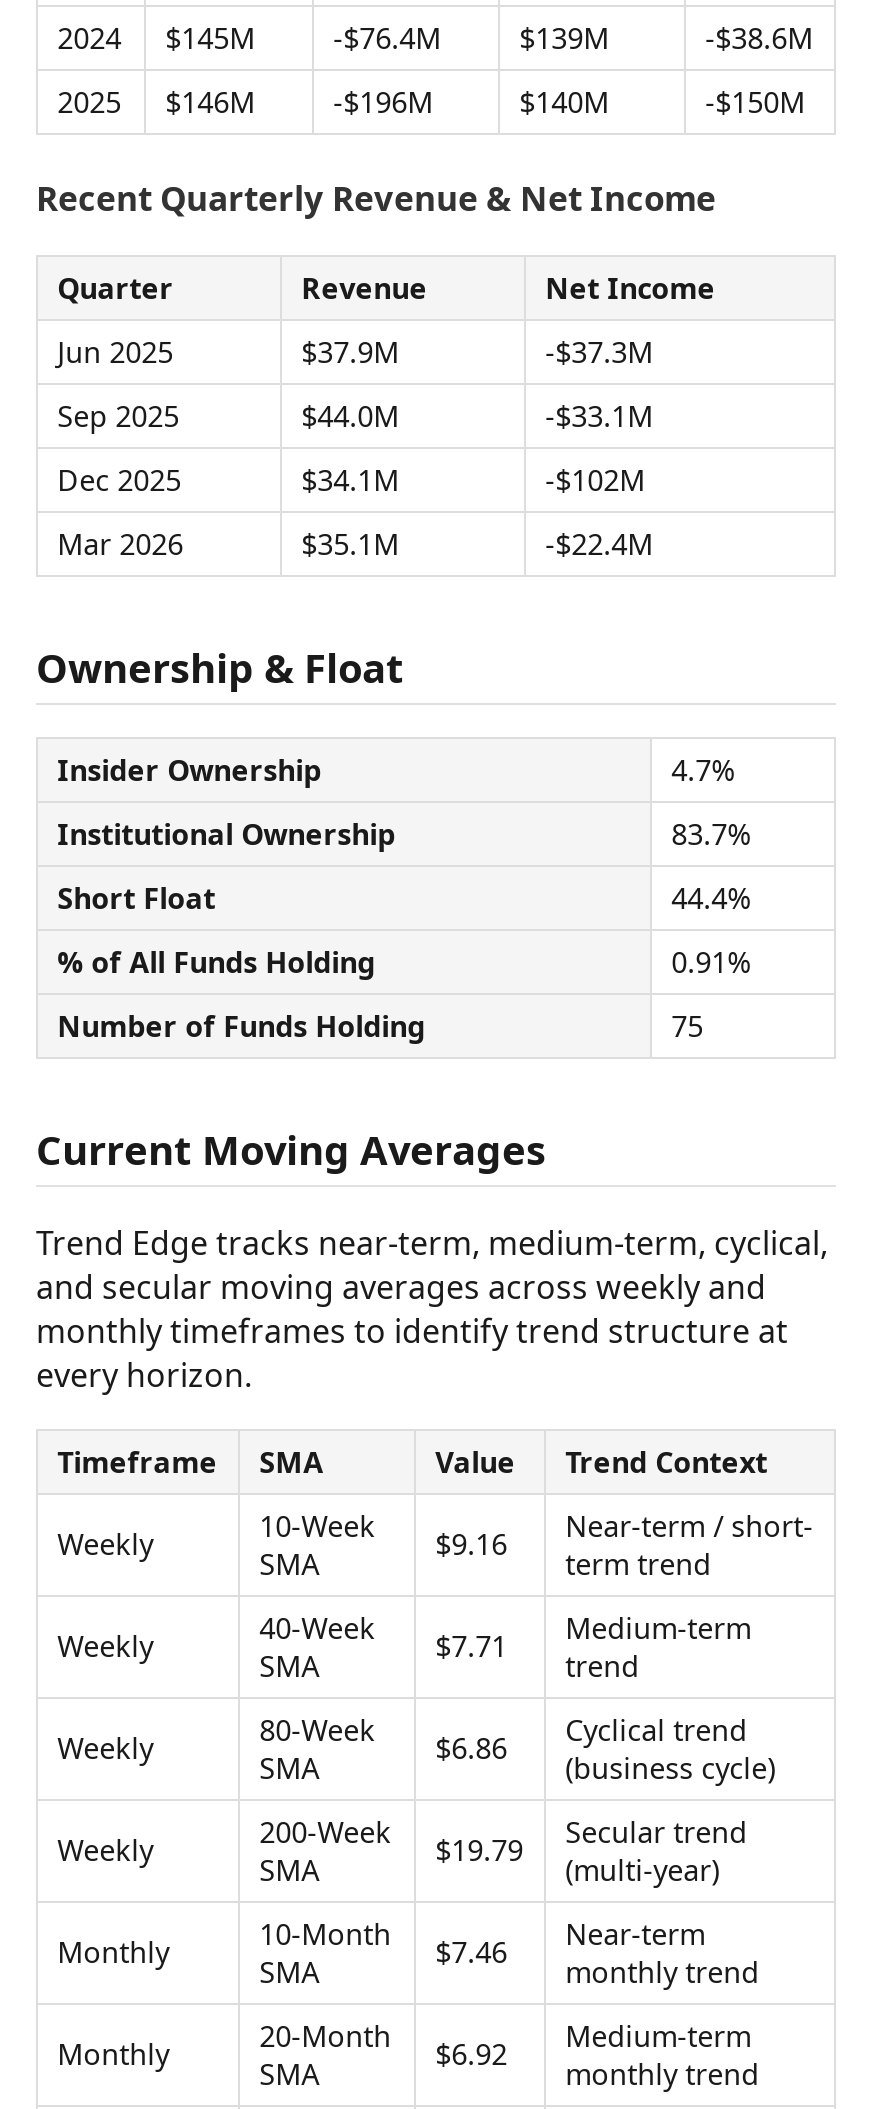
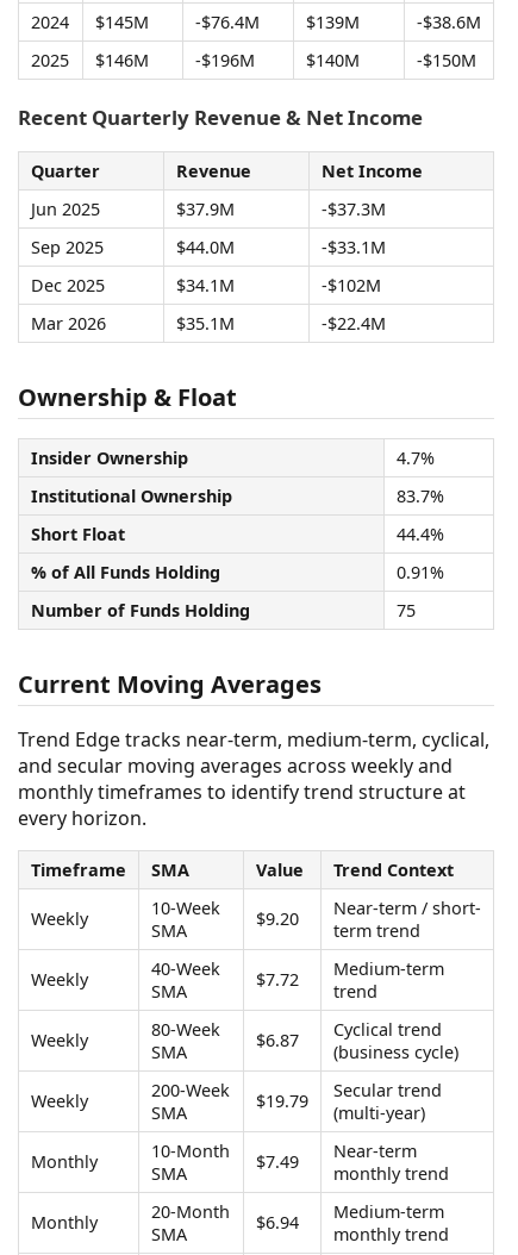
[259,1507,813,1563] 10-Week $9.16 Near-term / short- -> [151,897,481,930] 10-Week $9.20 Near-term / short-
[259,1609,751,1665] 40-Week $7.71 Medium-term -> [151,957,444,991] 40-Week $7.72 Medium-term
[259,1711,747,1767] 80-Week $6.86 Cyclical trend -> [151,1018,441,1051] 80-Week $6.87 Cyclical trend
[259,1915,705,1971] 10-Month $7.46 Near-term -> [151,1140,416,1173] 10-Month $7.49 Near-term
[259,2017,751,2073] 20-Month $6.92 Medium-term -> [151,1200,444,1234] 20-Month $6.94 Medium-term

